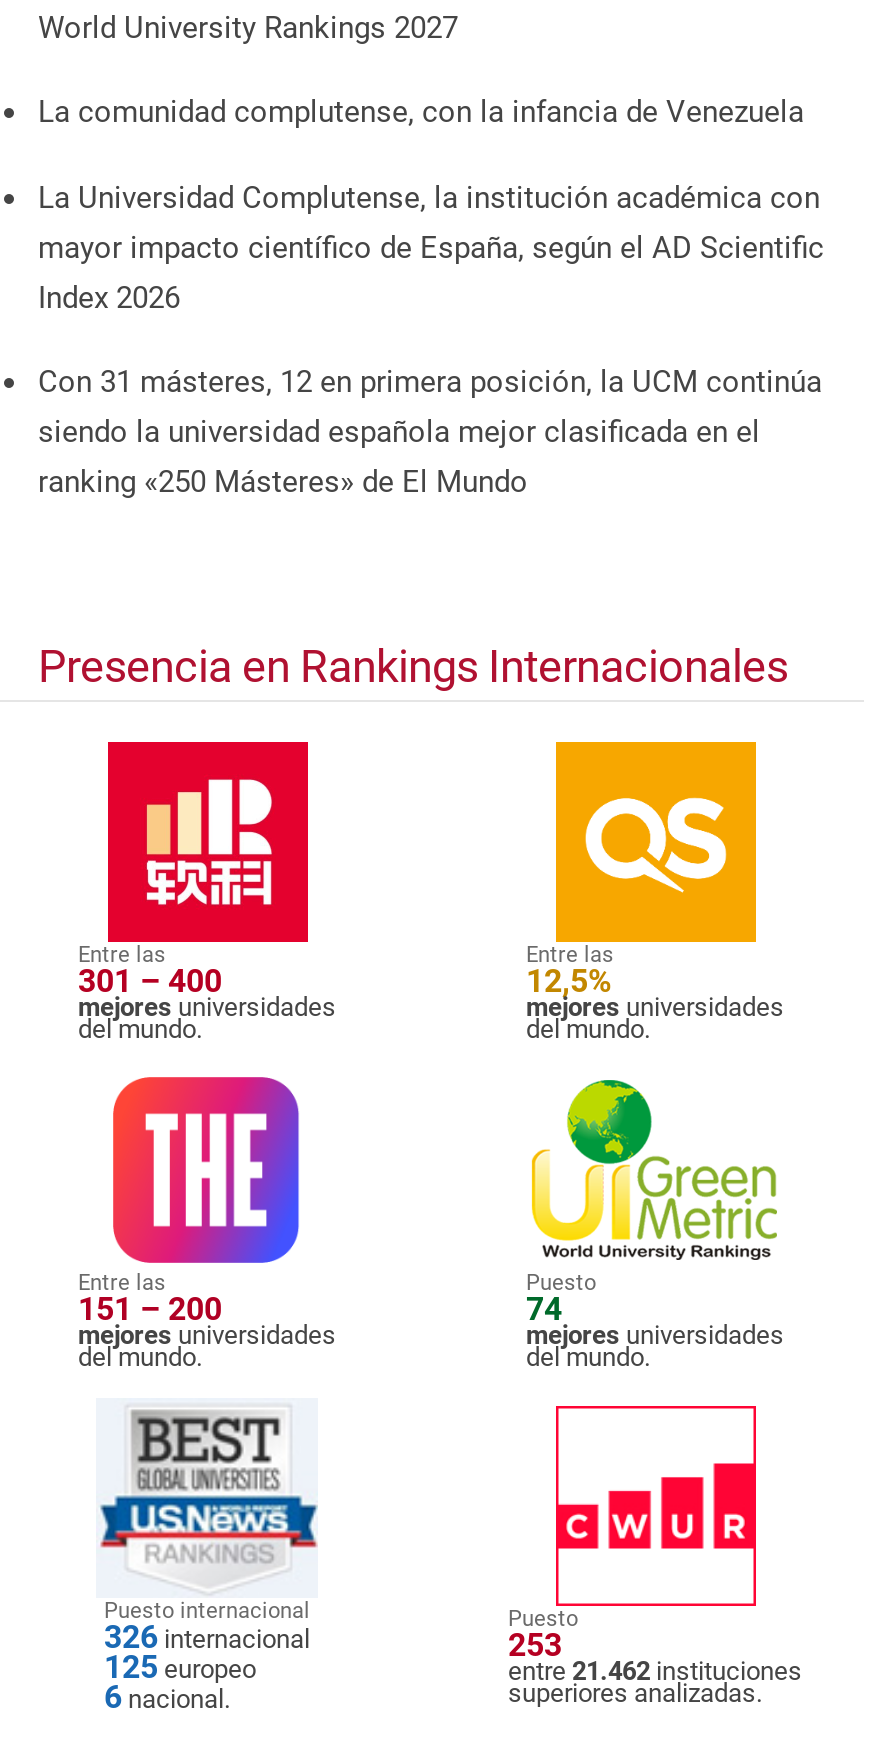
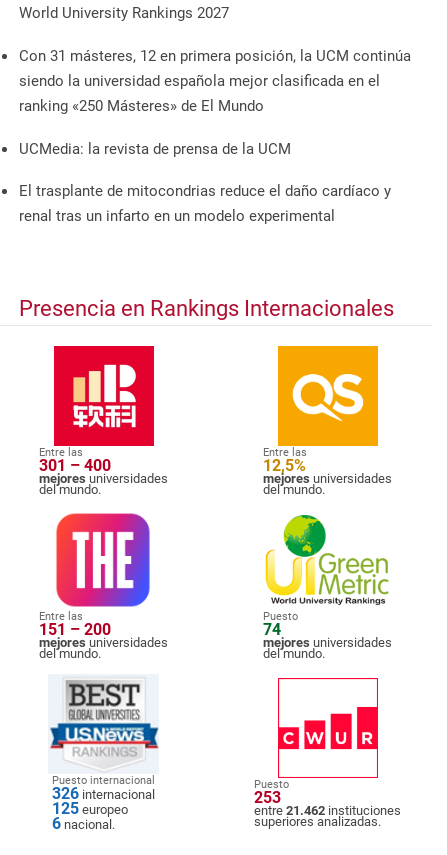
[38,94,824,315] La comunidad complutense, con la infancia de Venezuela | La Universidad Complutense, la institución académica con | mayor impacto científico de España, según el AD Scientific | Index 2026 -> none
moved [38,364,822,500] -> [19,47,411,115]: Con 31 másteres, 12 en primera posición, la UCM continúa | siendo la universidad española mejor clasificada en el | ranking «250 Másteres» de El Mundo
none -> [19,140,391,225] UCMedia: la revista de prensa de la UCM | El trasplante de mitocondrias reduce el daño cardíaco y | renal tras un infarto en un modelo experimental

